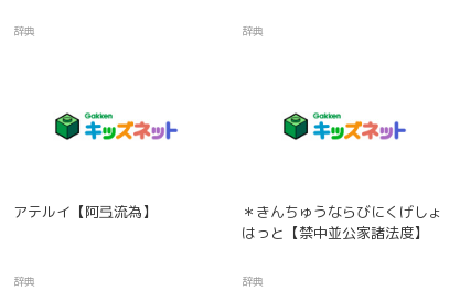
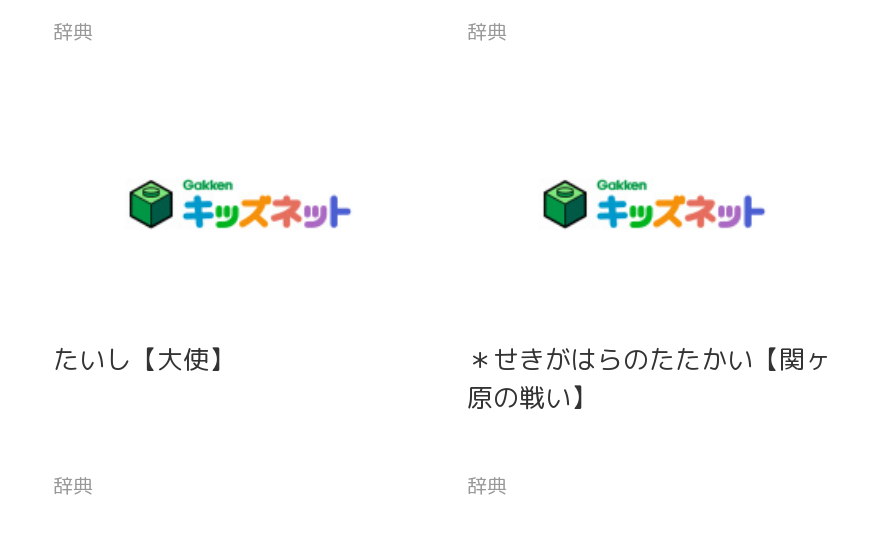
[13,202,157,222] アテルイ【阿弖流為】 -> [53,341,235,377] たいし【大使】
[242,202,442,243] ＊きんちゅうならびにくげしょ | はっと【禁中並公家諸法度】 -> [467,341,831,415] ＊せきがはらのたたかい【関ヶ | 原の戦い】

